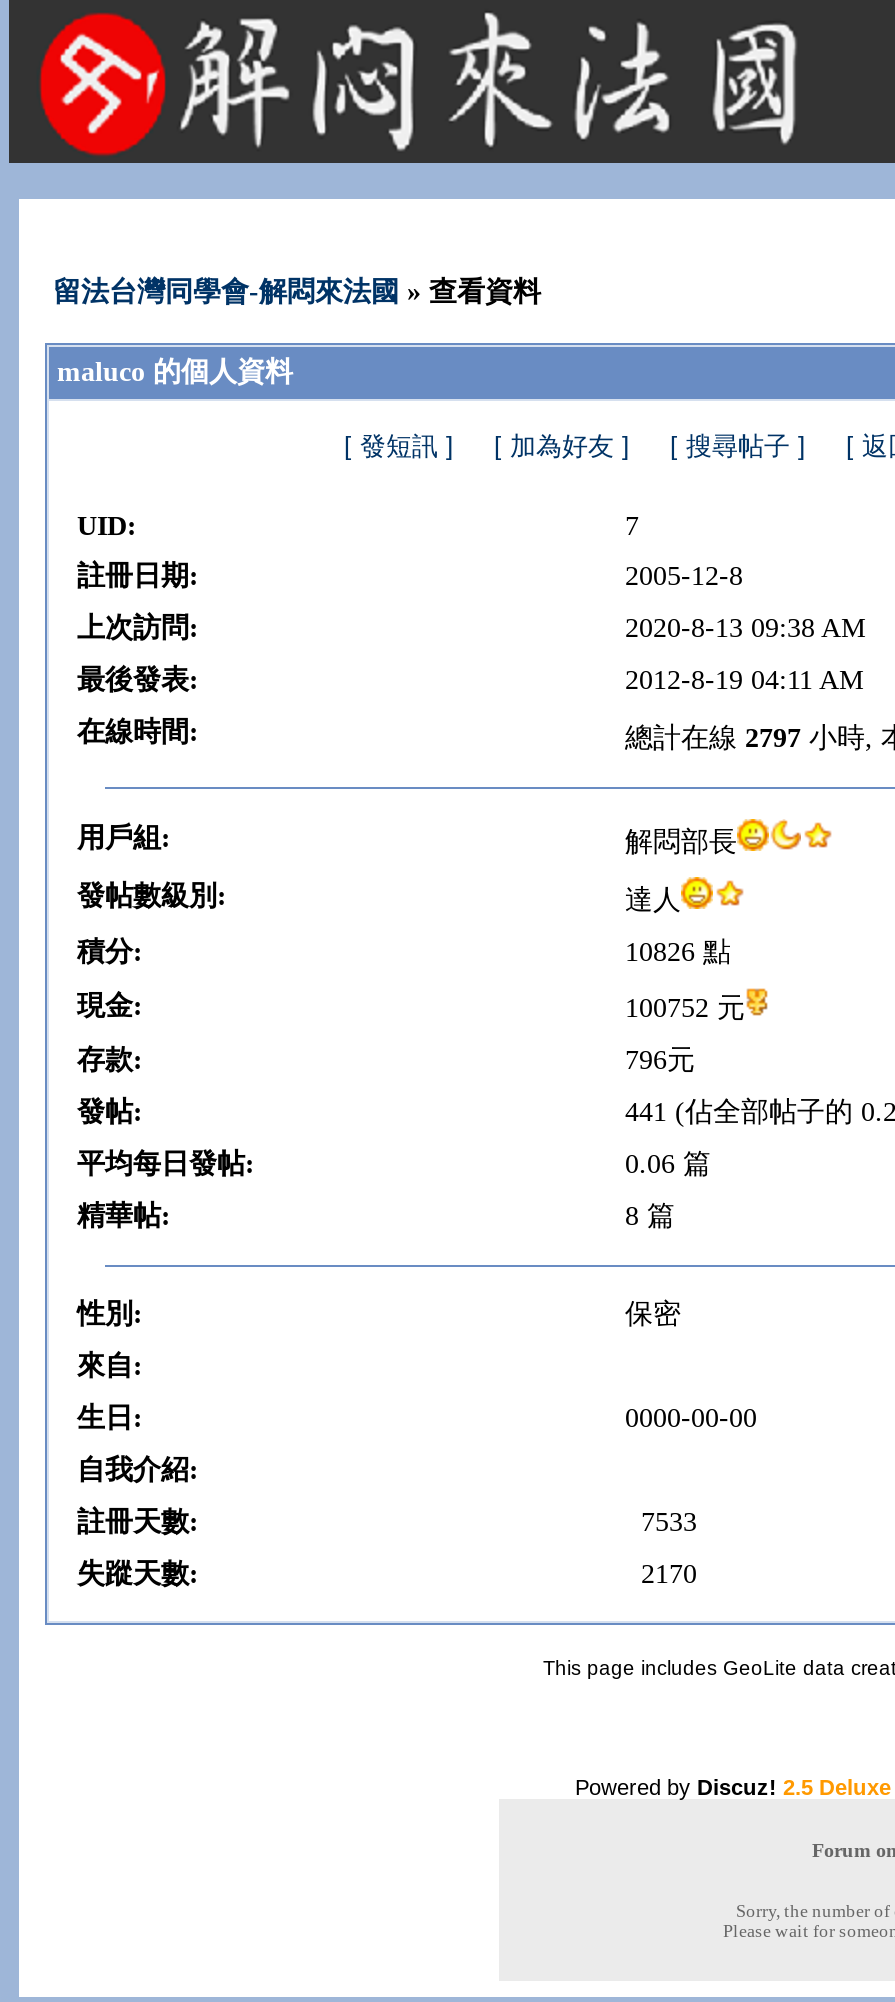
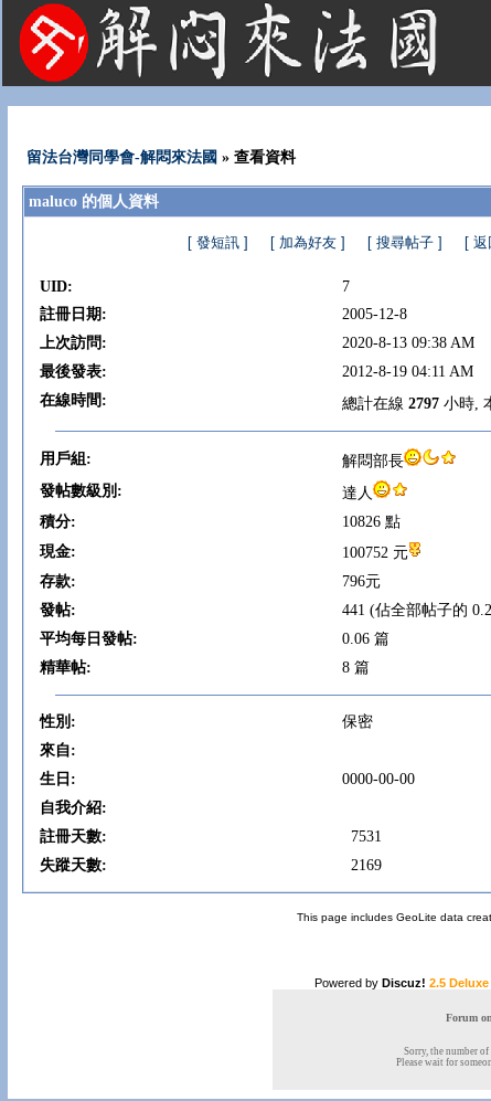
[625,1507,697,1537] 7533 -> [342,828,382,845] 7531
[625,1559,697,1589] 2170 -> [342,857,382,874] 2169

